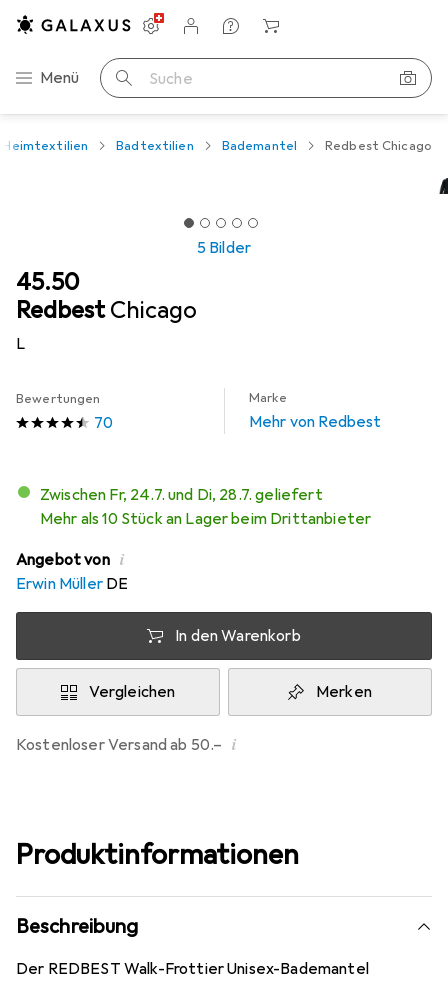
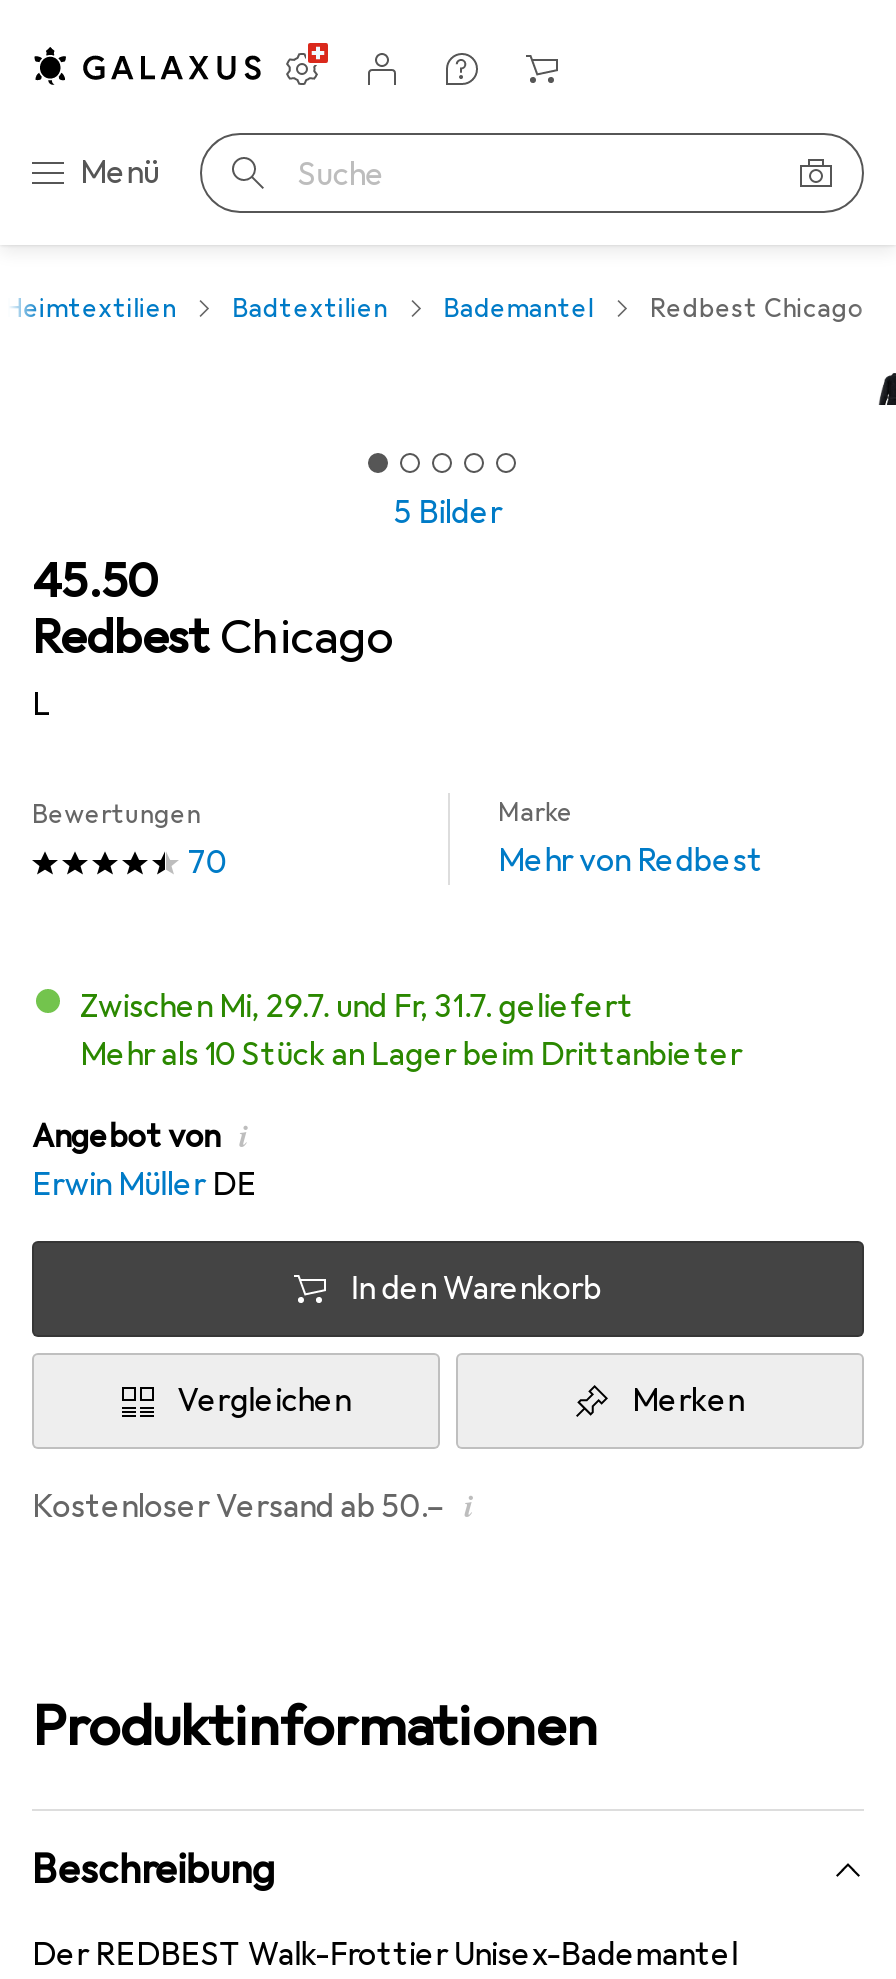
[49,485,323,505] Zwischen Fr, 24.7. und Di, 28.7. geliefert -> [98,987,633,1027] Zwischen Mi, 29.7. und Fr, 31.7. geliefert

